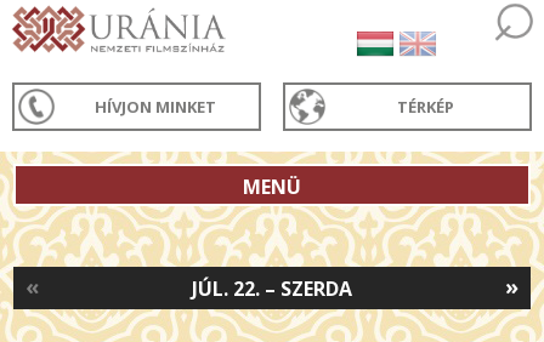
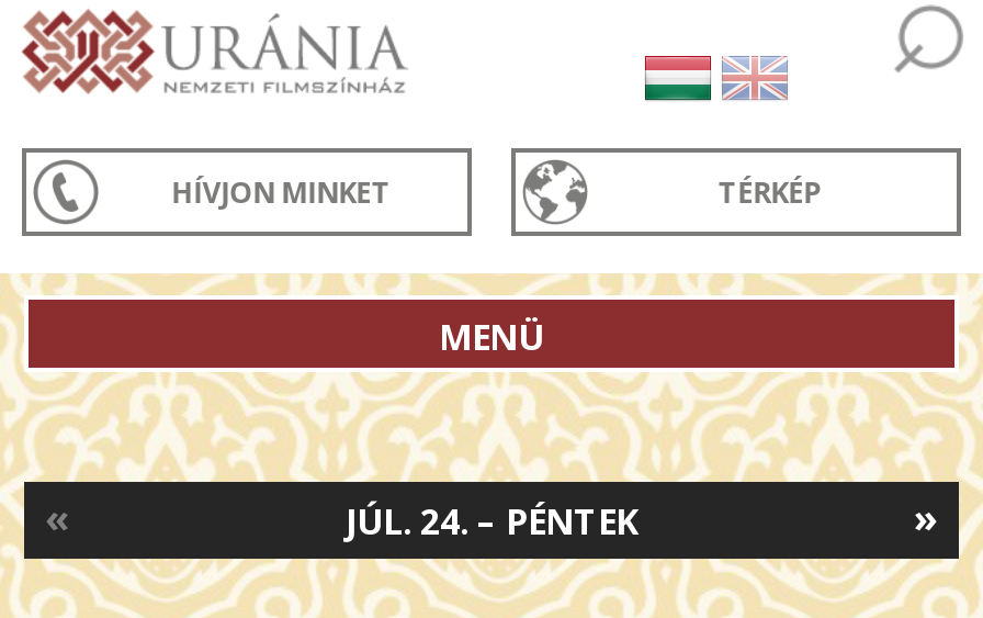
[192,275,352,302] JÚL. 22. – SZERDA -> [346,497,637,546] JÚL. 24. – PÉNTEK

